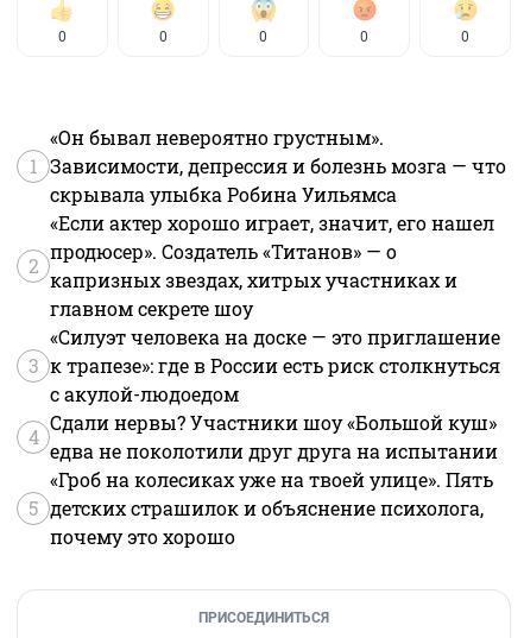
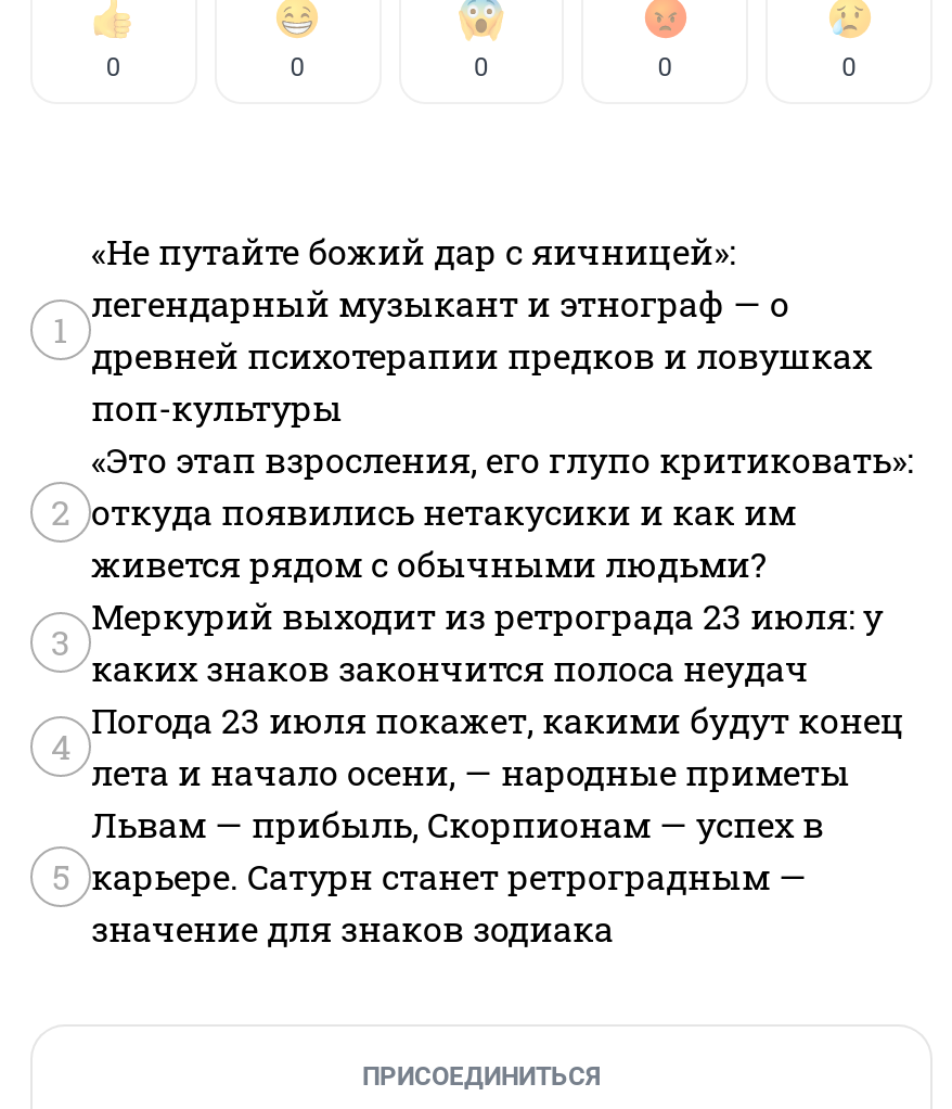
[50,125,506,207] «Он бывал невероятно грустным». | Зависимости, депрессия и болезнь мозга — что | скрывала улыбка Робина Уильямса -> [91,229,872,431] «Не путайте божий дар с яичницей»: | легендарный музыкант и этнограф — о | древней психотерапии предков и ловушках | поп-культуры
[50,211,494,321] «Если актер хорошо играет, значит, его нашел | продюсер». Создатель «Титанов» — о | капризных звездах, хитрых участниках и | главном секрете шоу -> [91,437,913,587] «Это этап взросления, его глупо критиковать»: | откуда появились нетакусики и как им | живется рядом с обычными людьми?
[50,325,500,407] «Силуэт человека на доске — это приглашение | к трапезе»: где в России есть риск столкнуться | с акулой-людоедом -> [91,594,883,691] Меркурий выходит из ретрограда 23 июля: у | каких знаков закончится полоса неудач
[50,410,498,464] Сдали нервы? Участники шоу «Большой куш» | едва не поколотили друг друга на испытании -> [91,698,904,795] Погода 23 июля покажет, какими будут конец | лета и начало осени, — народные приметы
[50,468,493,549] «Гроб на колесиках уже на твоей улице». Пять | детских страшилок и объяснение психолога, | почему это хорошо -> [91,802,824,952] Львам — прибыль, Скорпионам — успех в | карьере. Сатурн станет ретроградным — | значение для знаков зодиака

